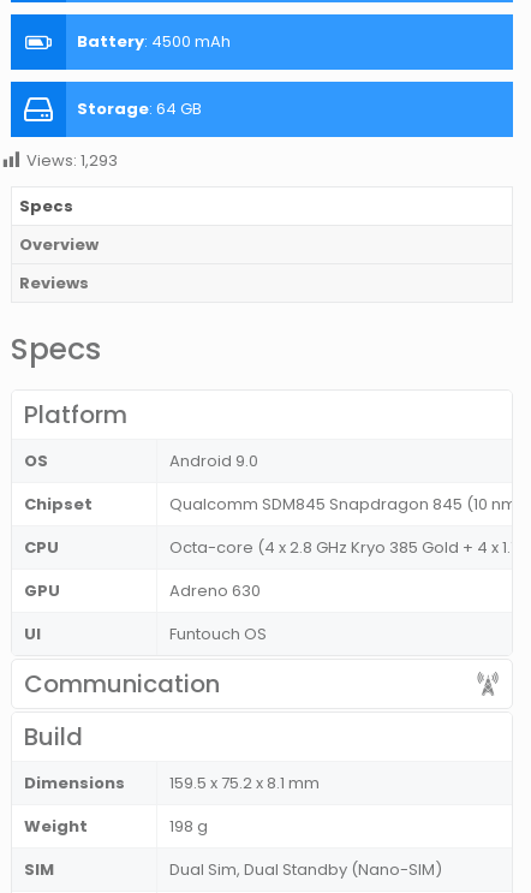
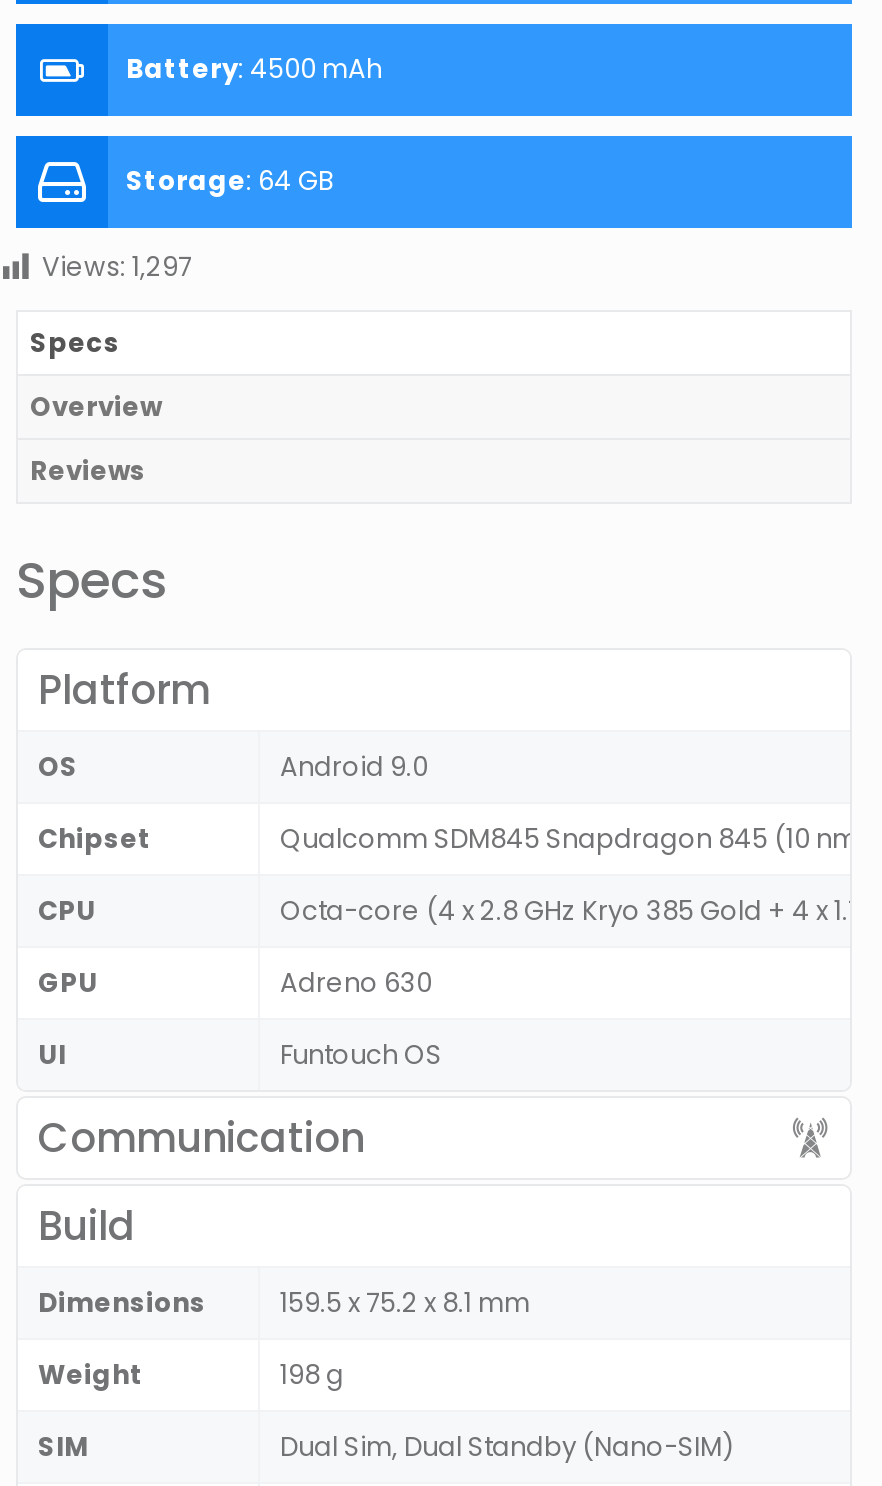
[26,150,118,172] Views: 1,293 -> [42,249,192,287] Views: 1,297

